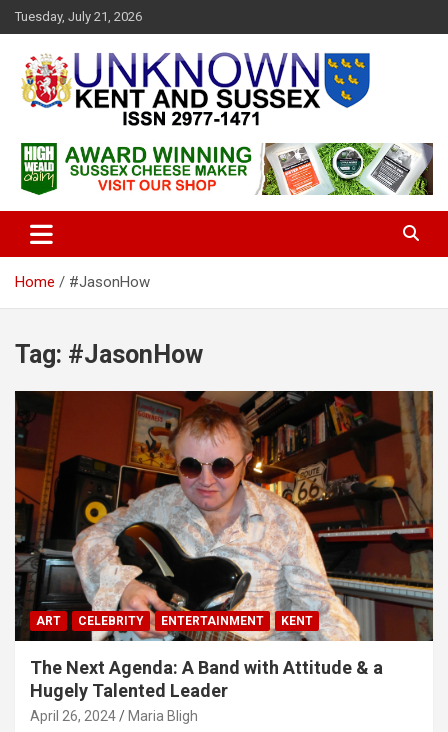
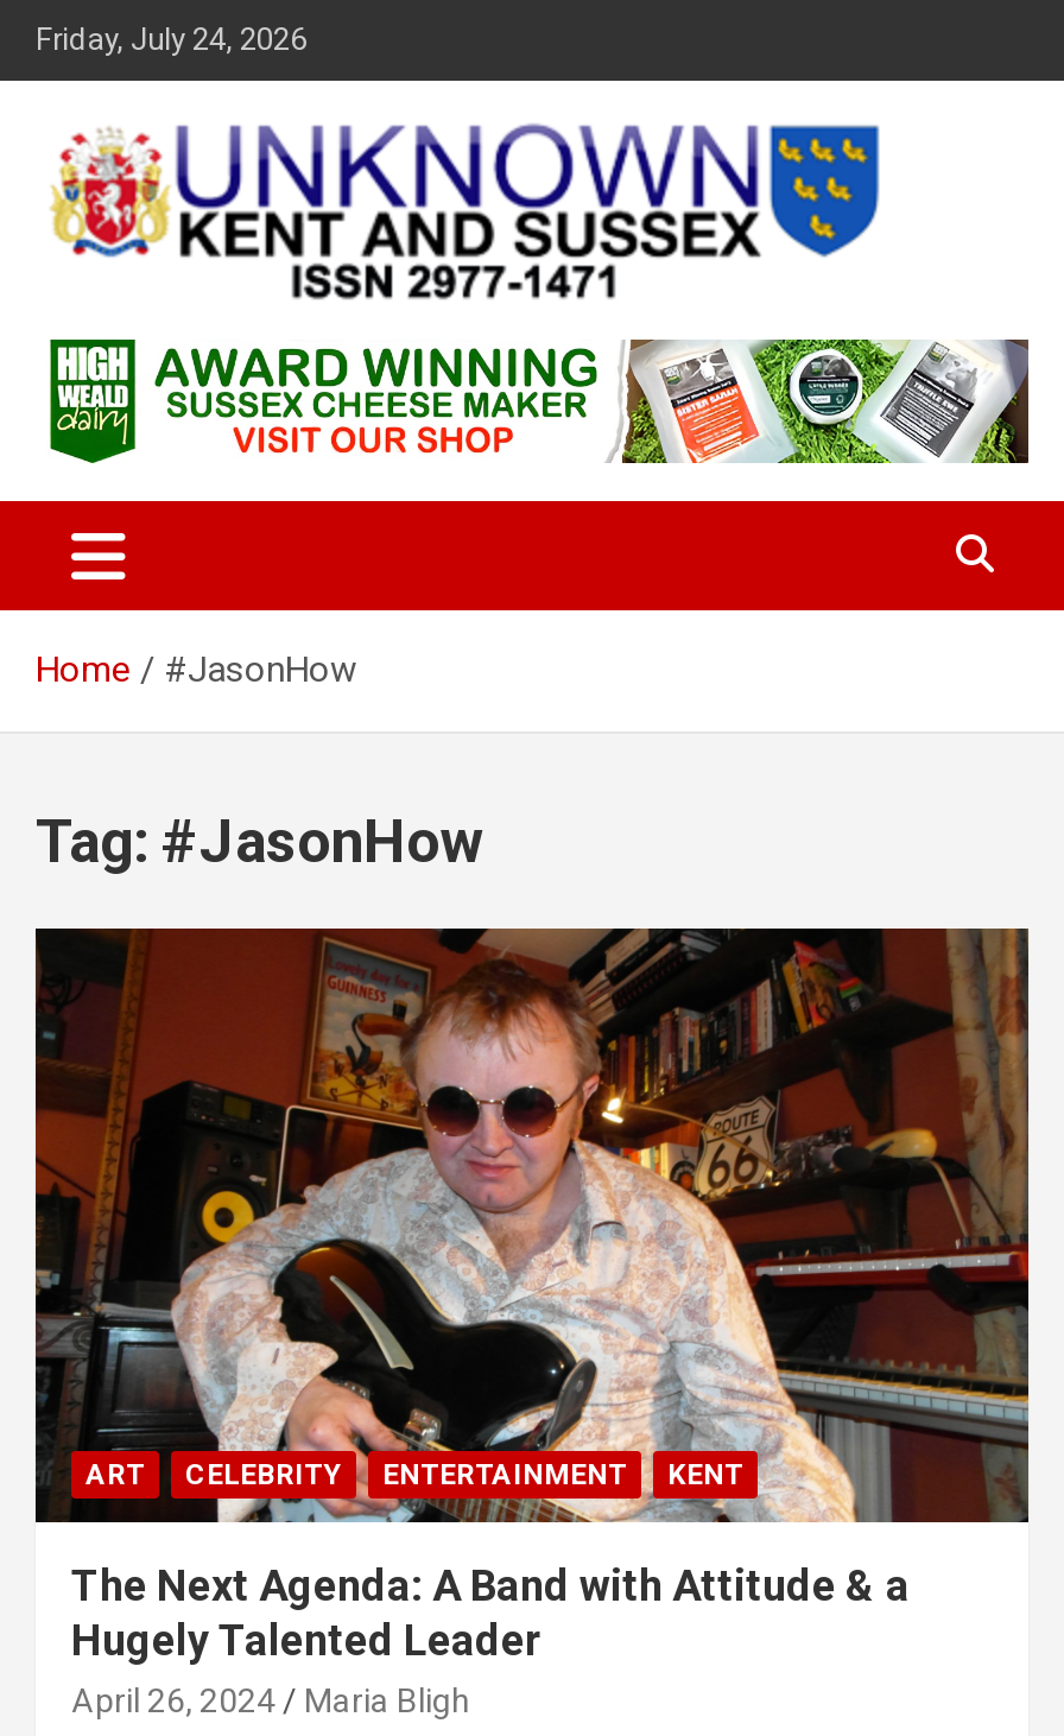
[15,9,142,24] Tuesday, July 21, 2026 -> [36,21,306,57] Friday, July 24, 2026

